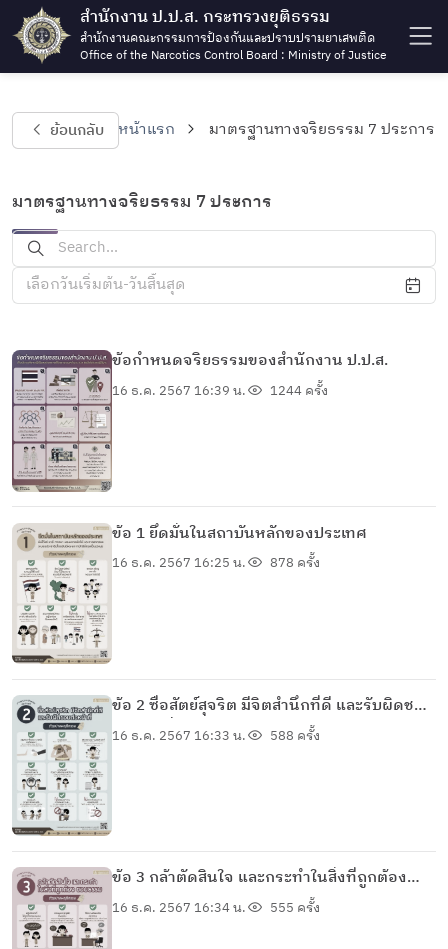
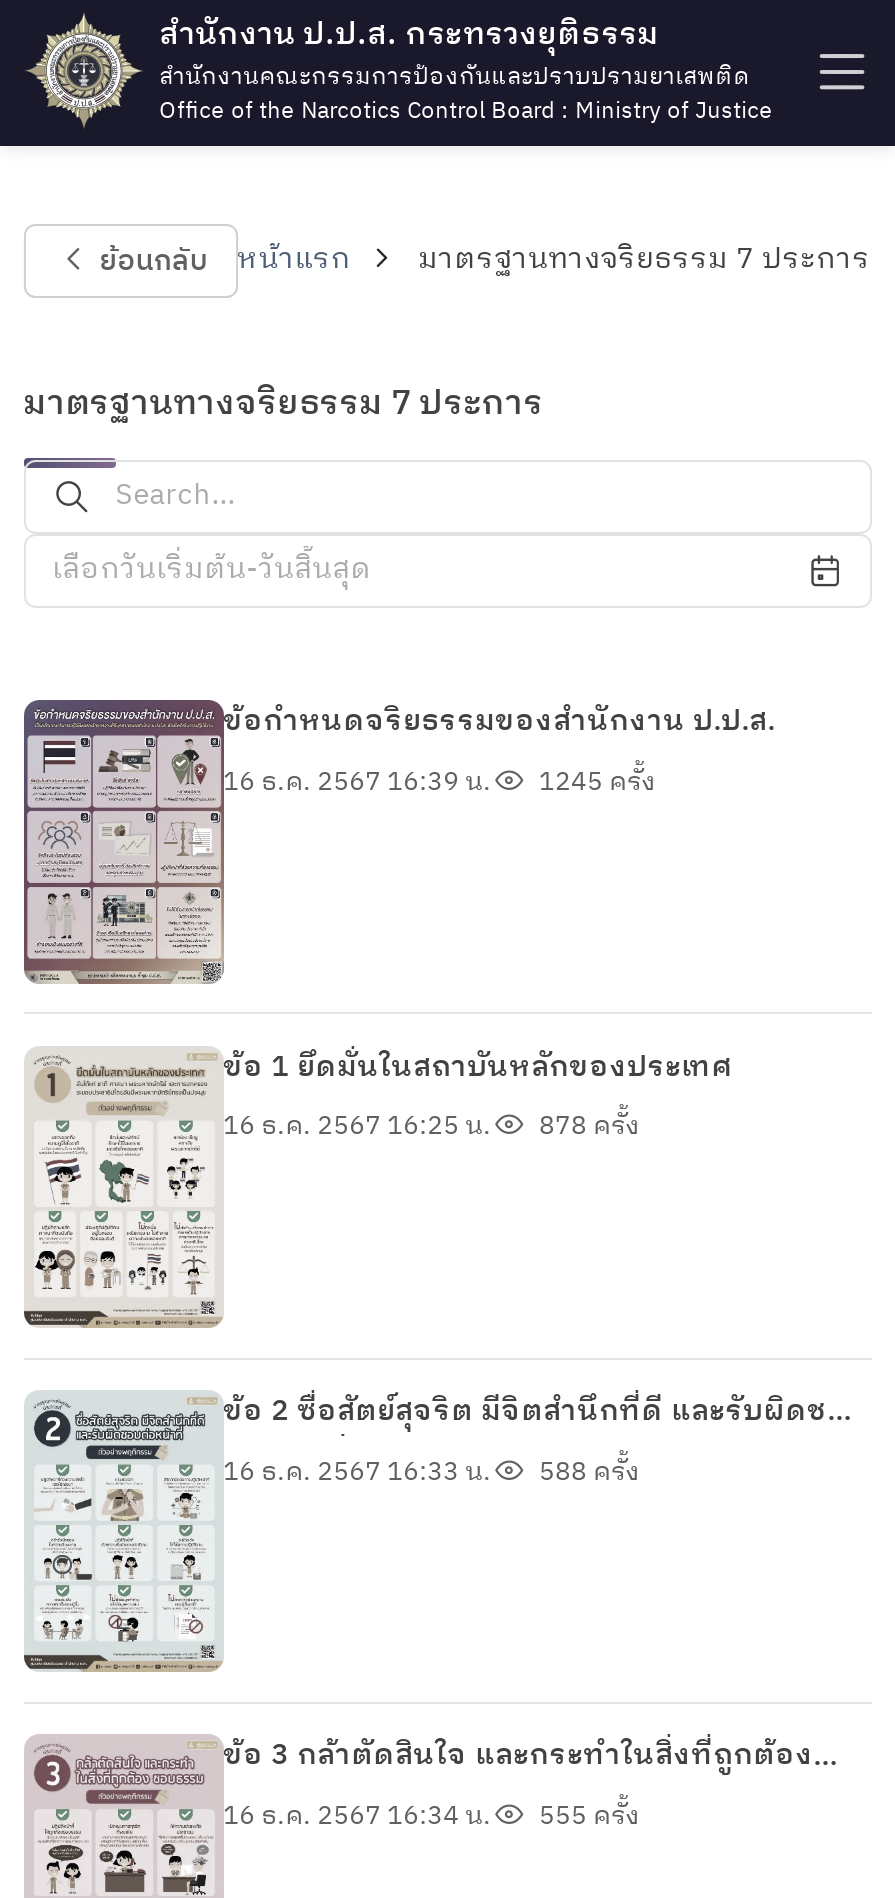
[269,380,327,402] 1244 ครั้ง -> [539,760,655,804] 1245 ครั้ง

